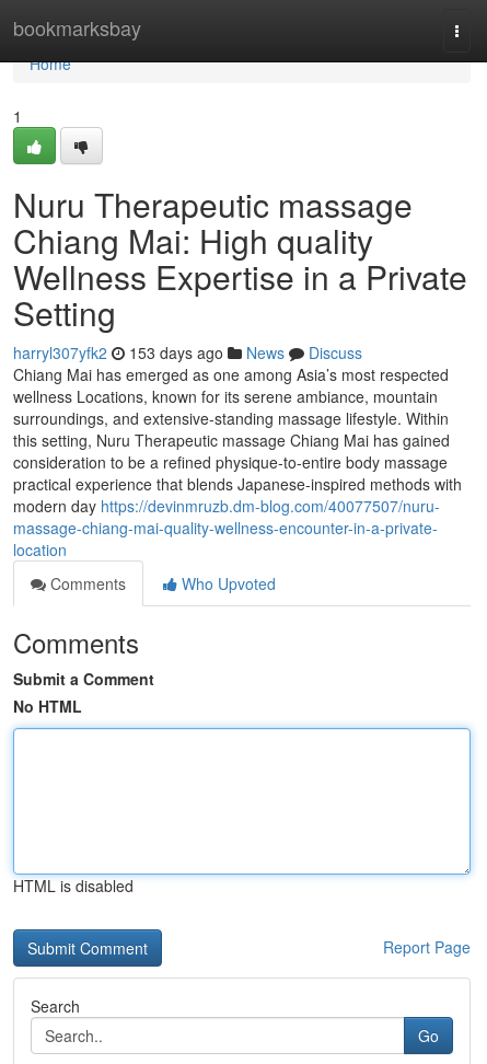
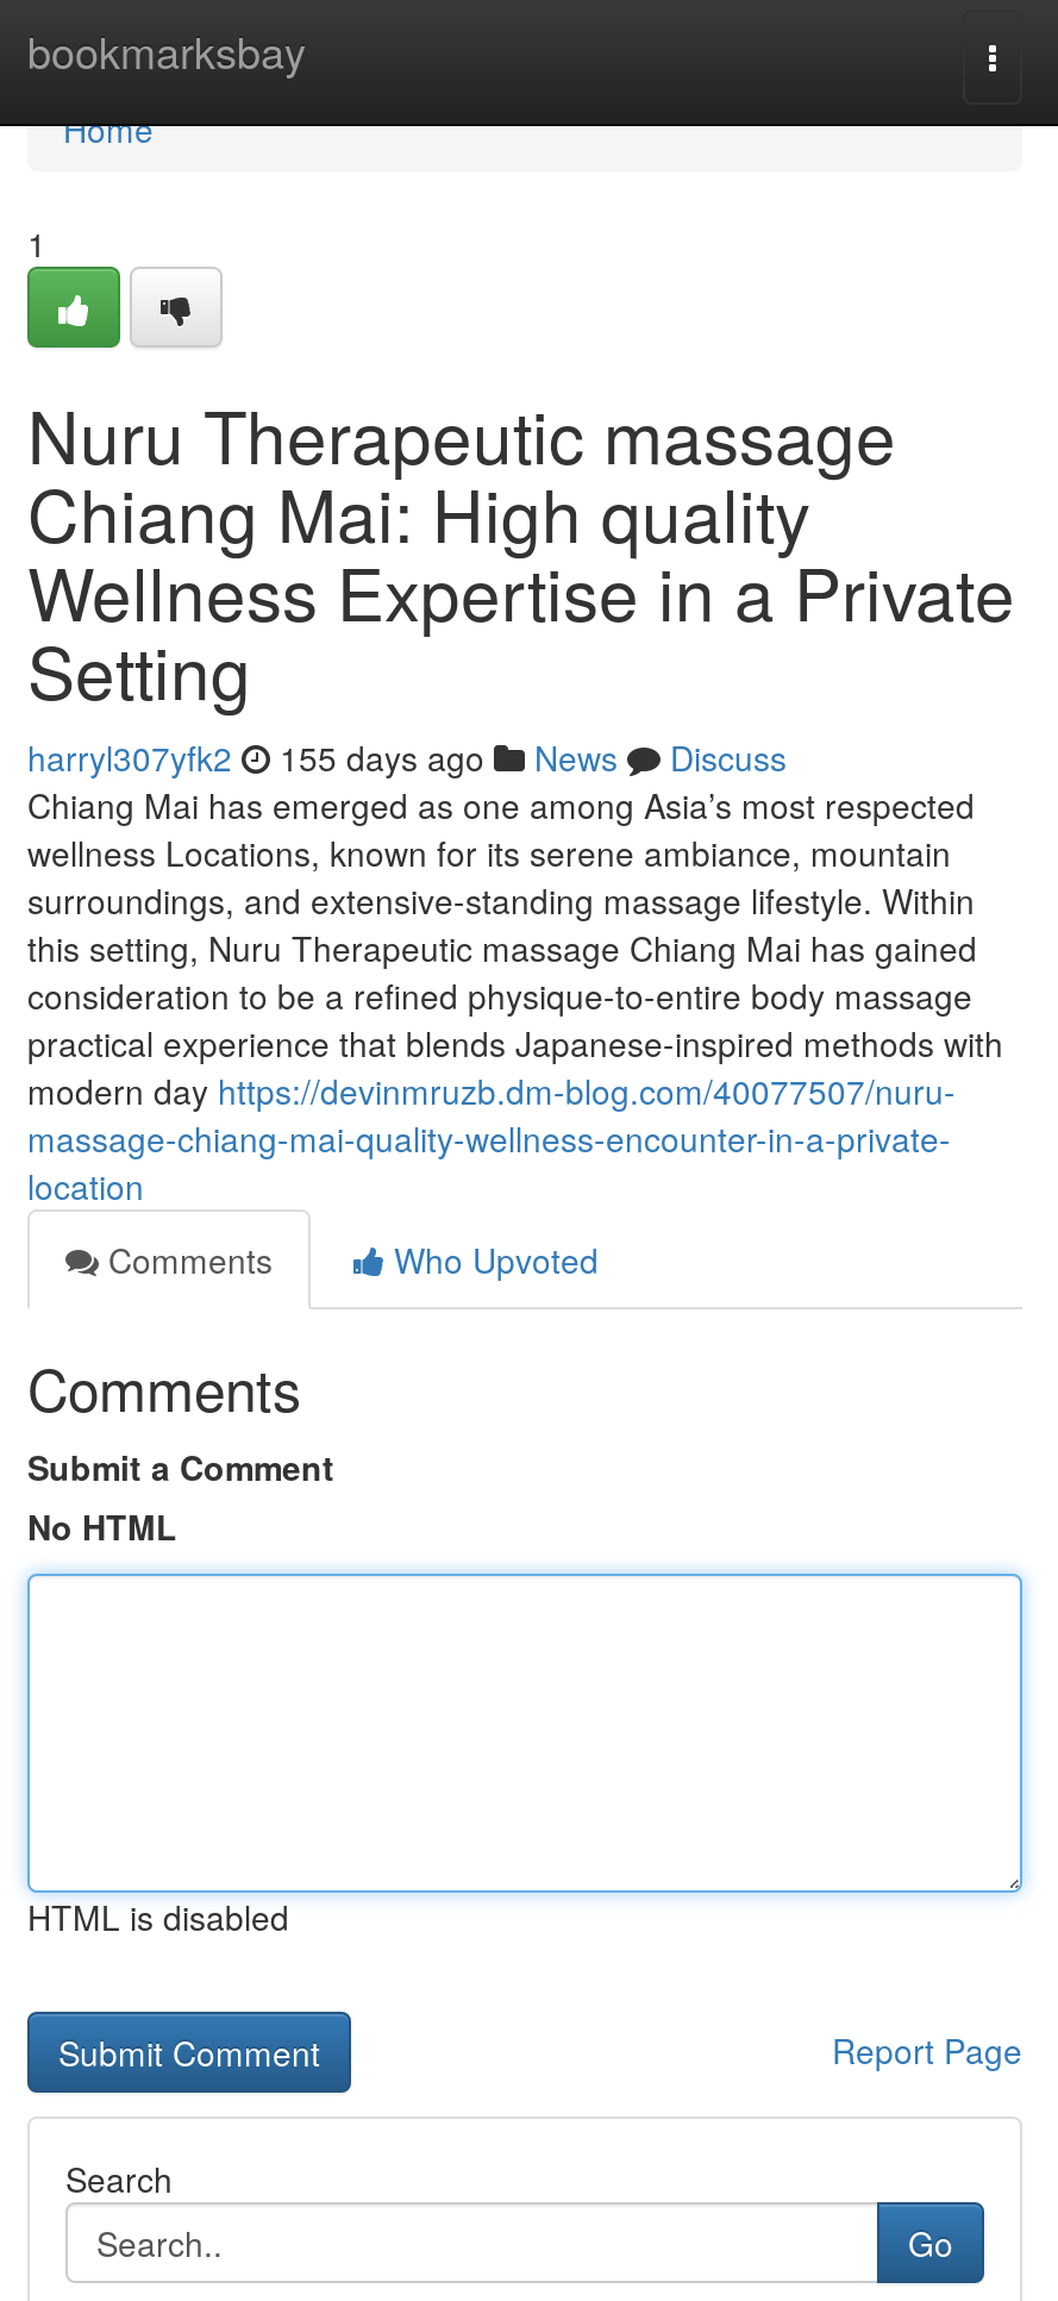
[13,342,362,363] harryl307yfk2 153 days ago News Discuss -> [27,733,787,781] harryl307yfk2 155 days ago News Discuss

